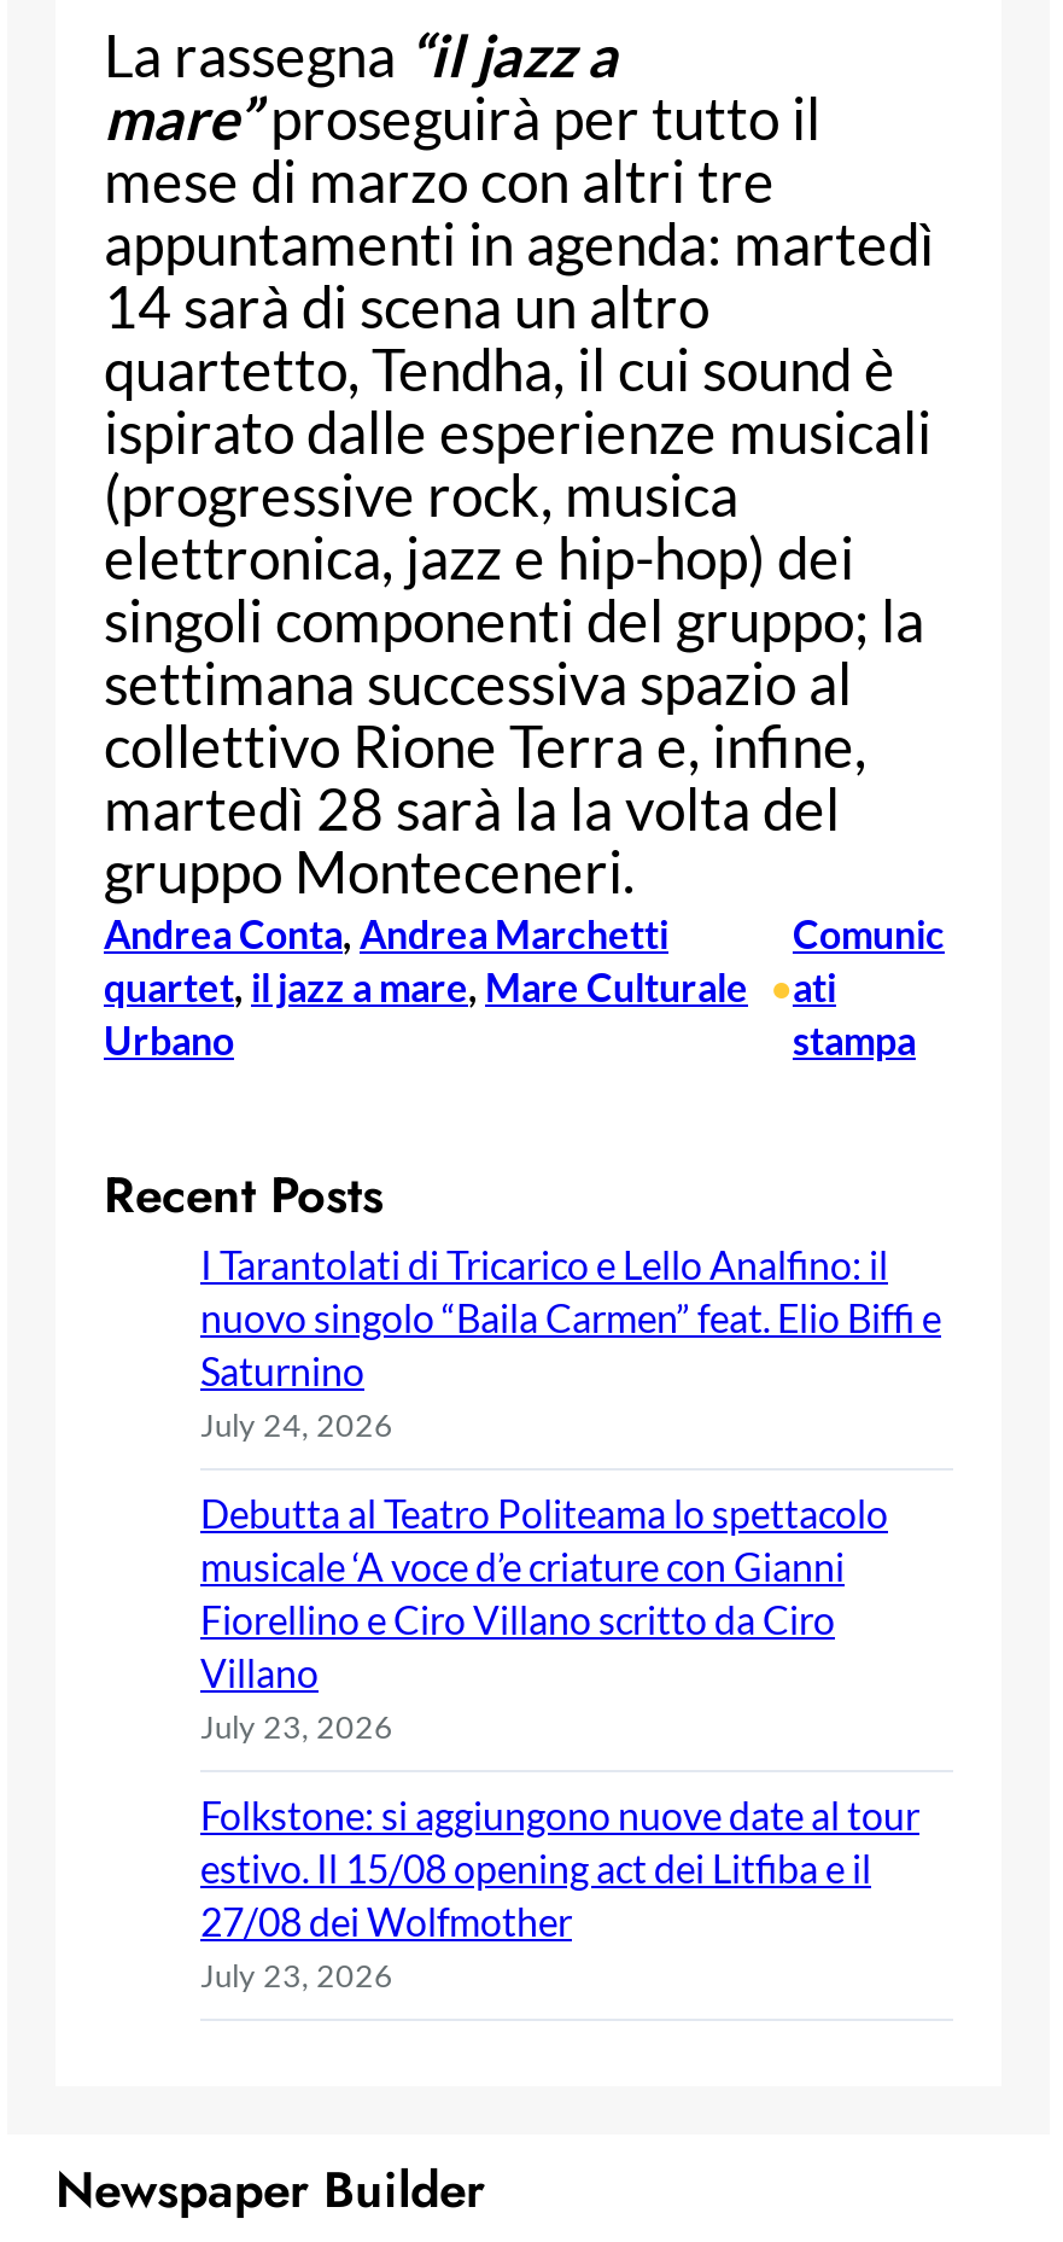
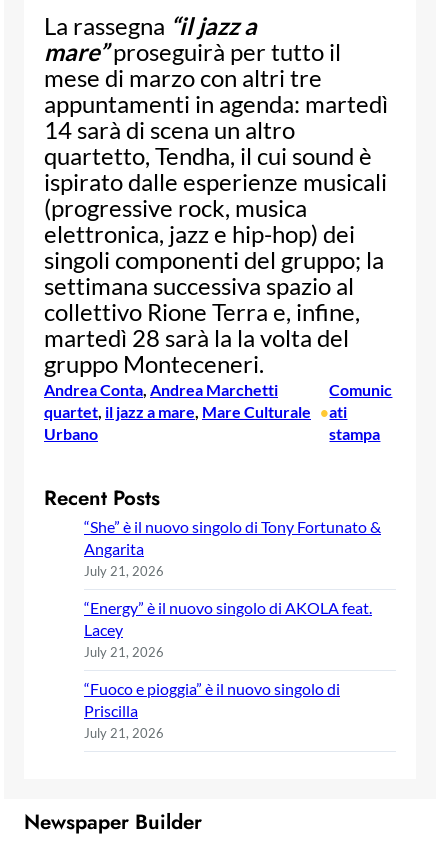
[200,1241,941,1444] I Tarantolati di Tricarico e Lello Analfino: il | nuovo singolo “Baila Carmen” feat. Elio Biffi e | Saturnino | July 24, 2026 -> [84,517,381,579] “She” è il nuovo singolo di Tony Fortunato & | Angarita | July 21, 2026
[200,1490,888,1746] Debutta al Teatro Politeama lo spettacolo | musicale ‘A voce d’e criature con Gianni | Fiorellino e Ciro Villano scritto da Ciro | Villano | July 23, 2026 -> [84,598,372,660] “Energy” è il nuovo singolo di AKOLA feat. | Lacey | July 21, 2026
[200,1792,919,1995] Folkstone: si aggiungono nuove date al tour | estivo. Il 15/08 opening act dei Litfiba e il | 27/08 dei Wolfmother | July 23, 2026 -> [84,679,340,741] “Fuoco e pioggia” è il nuovo singolo di | Priscilla | July 21, 2026

